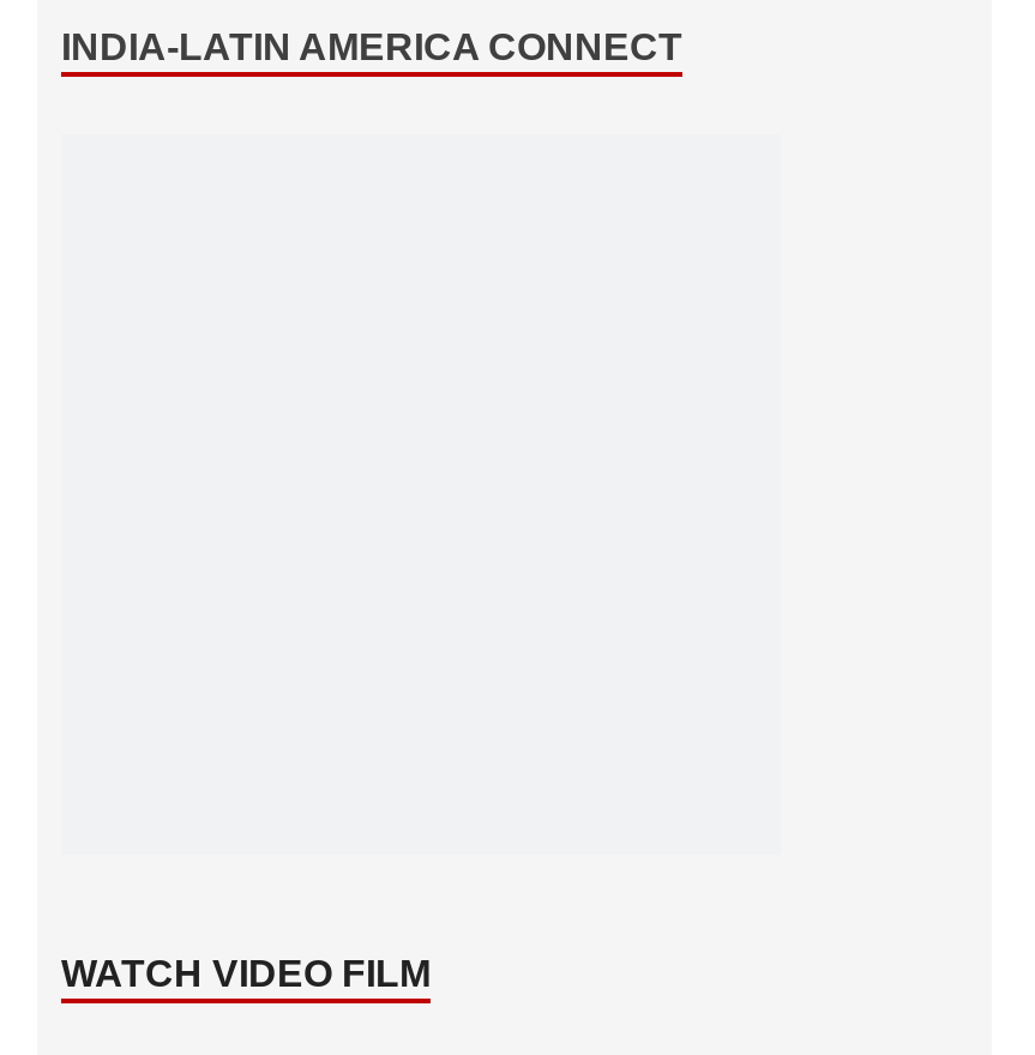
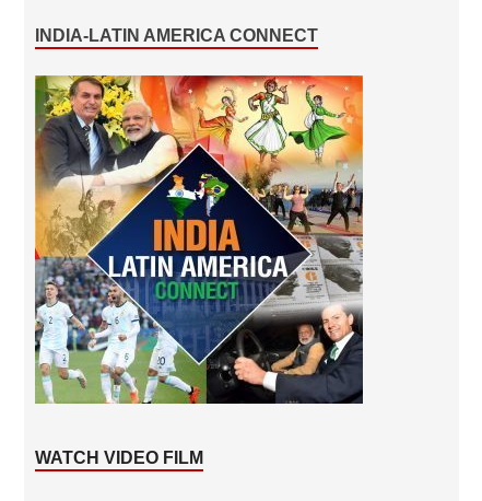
none -> [34,74,364,405] [image]

